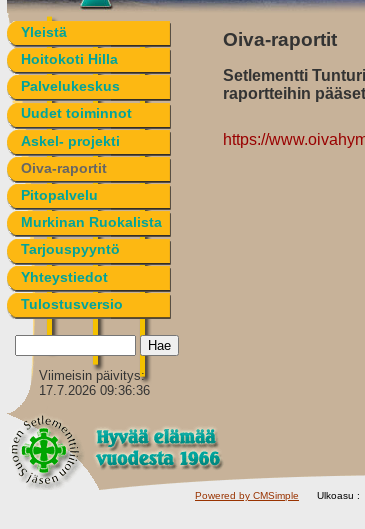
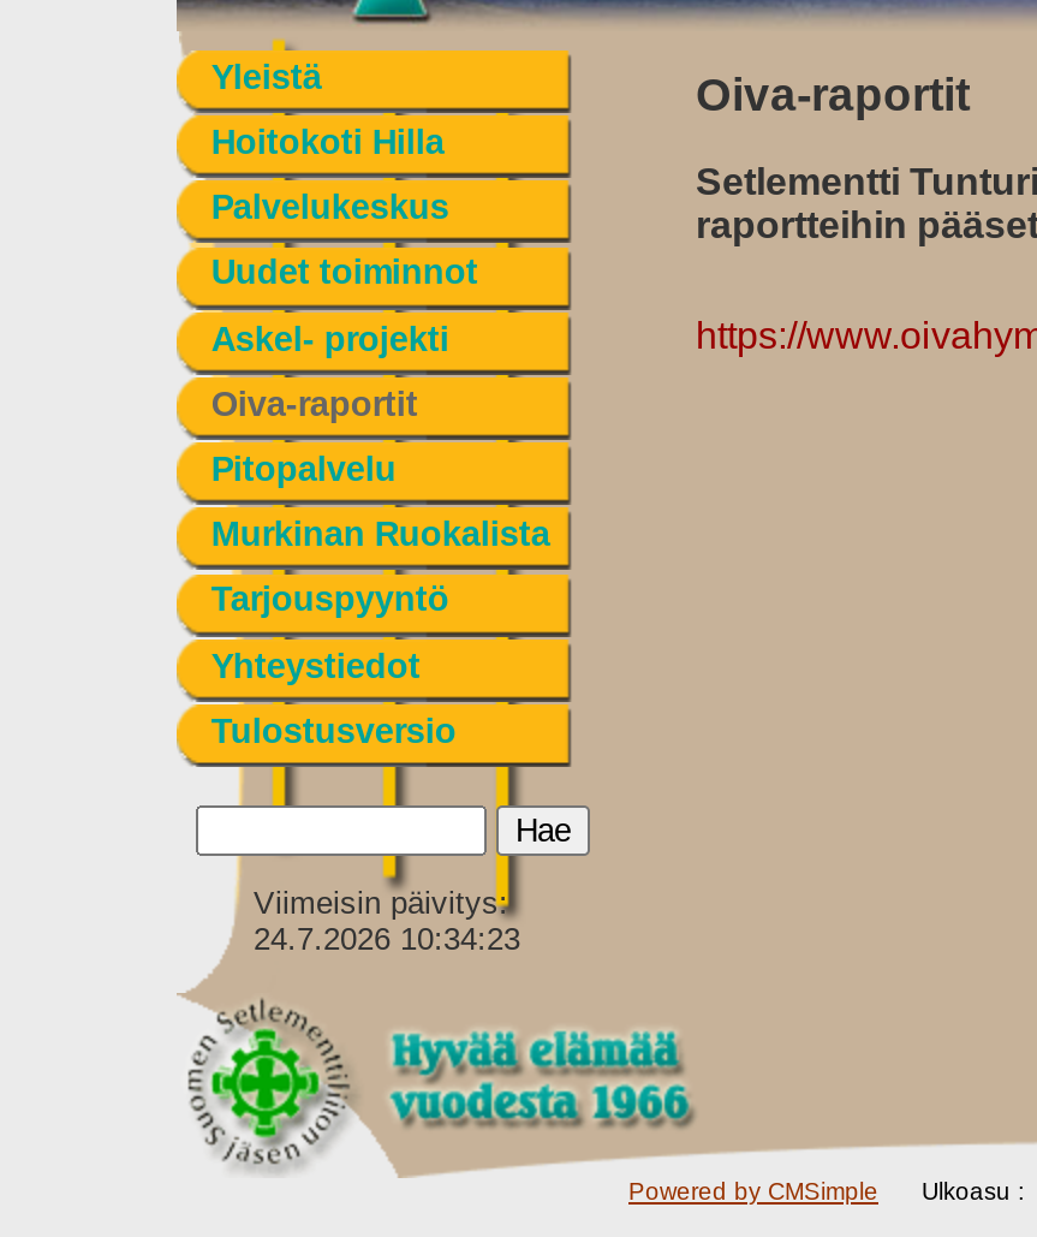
[39,383,150,398] 17.7.2026 09:36:36 -> [254,922,520,958] 24.7.2026 10:34:23

